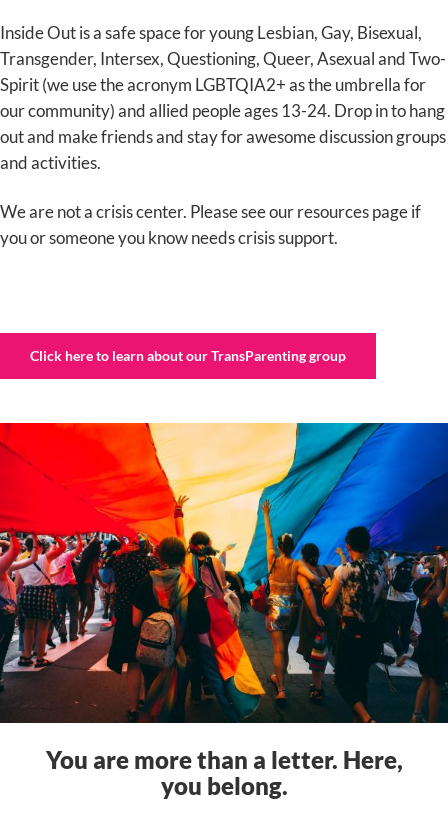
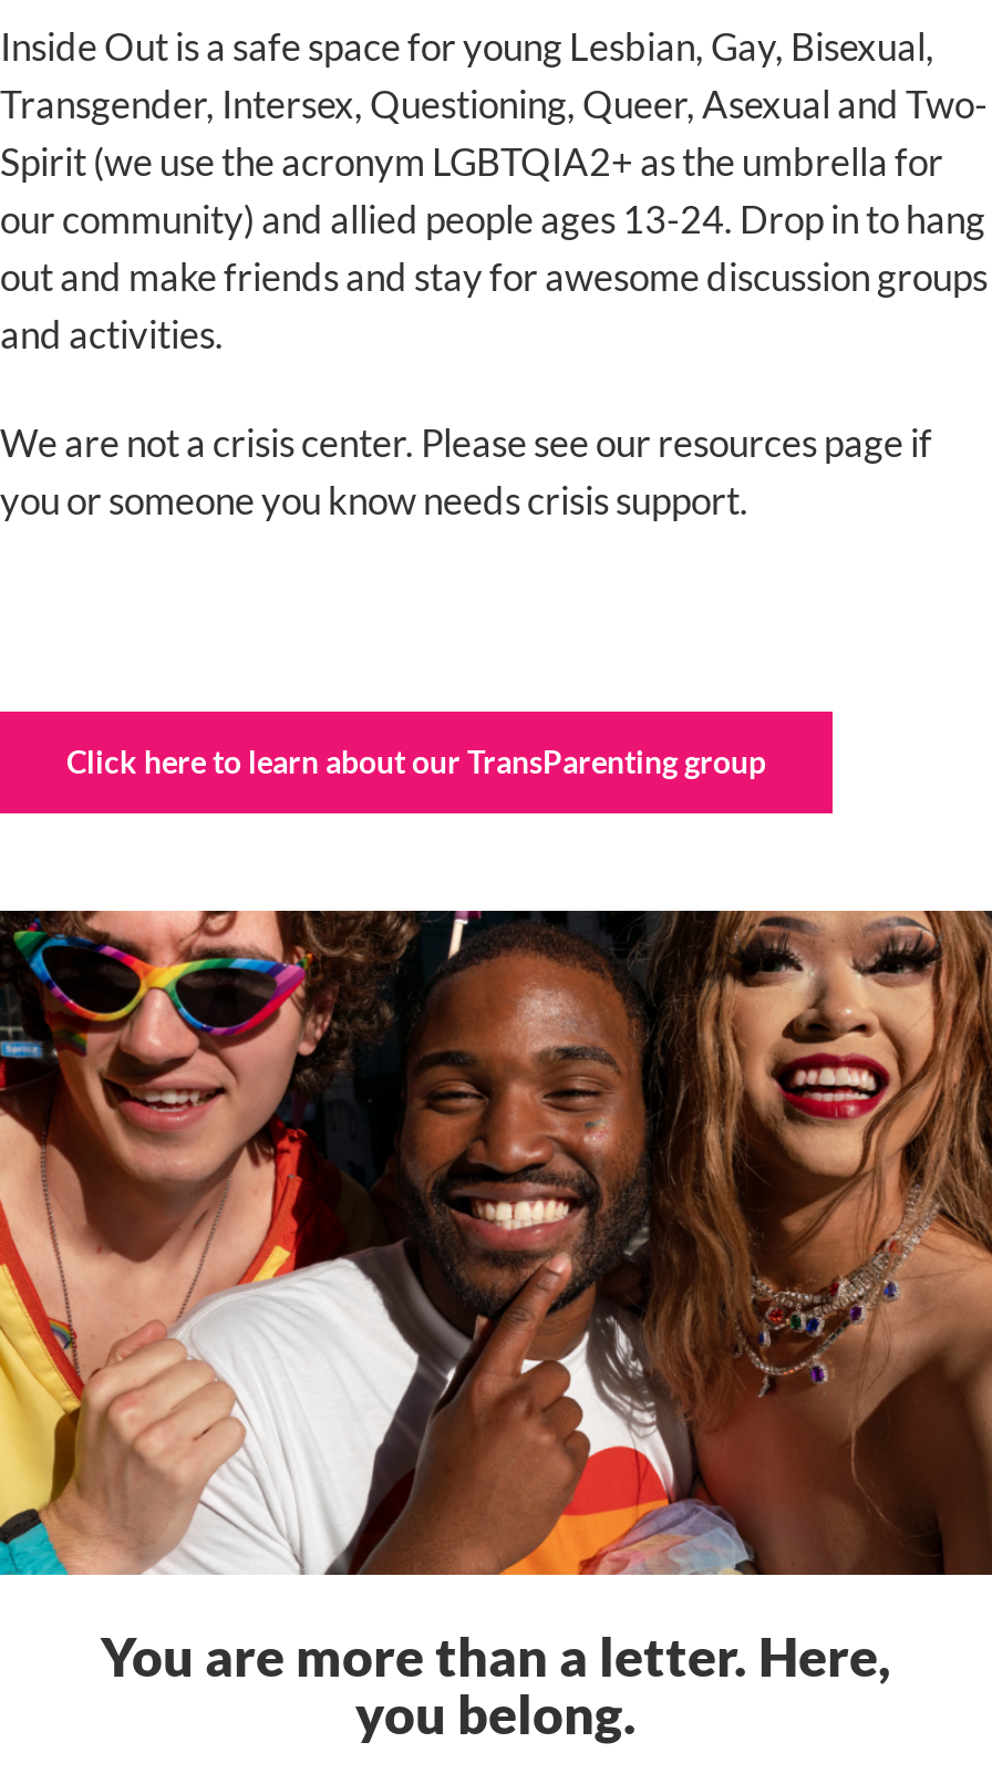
[3,422,445,724] [image] -> [7,909,985,1577] [image]

